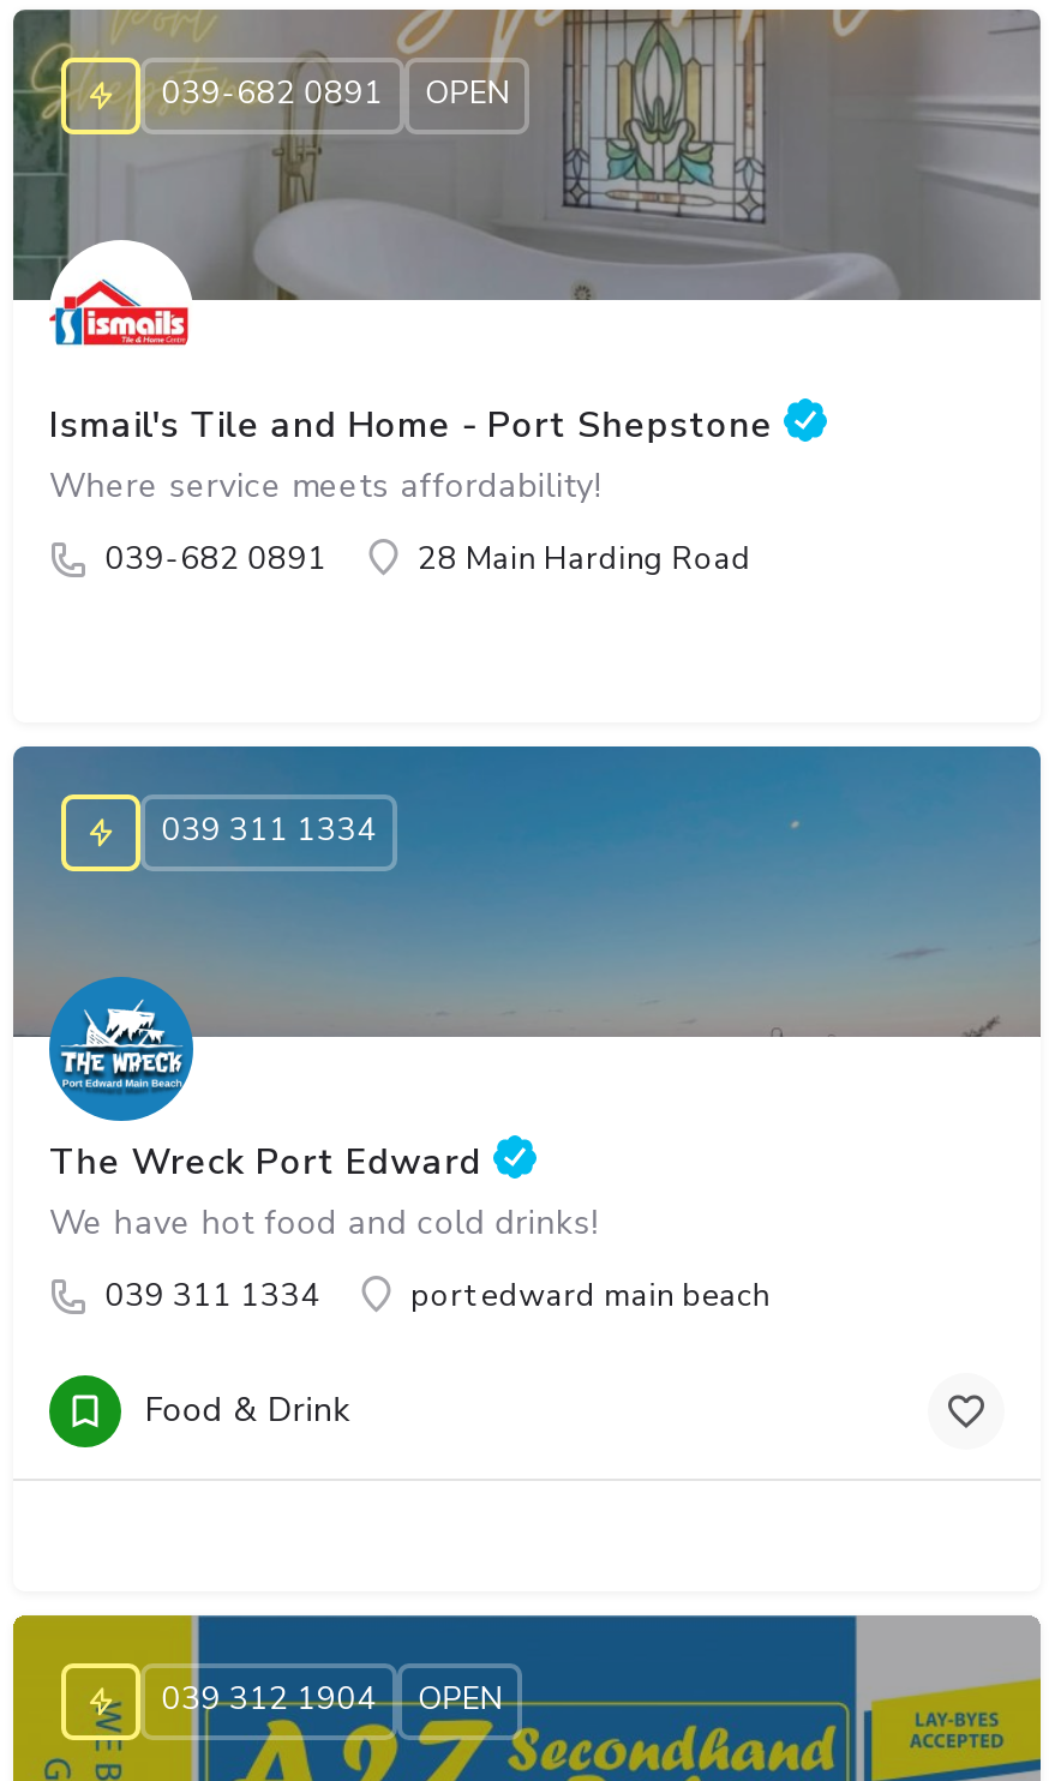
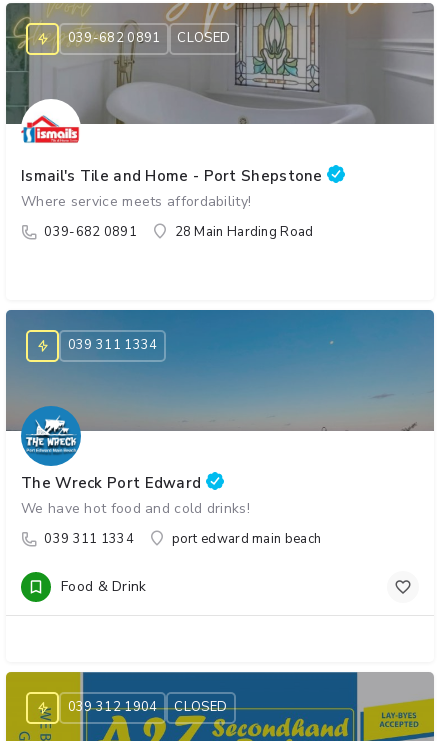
[425,73,509,116] OPEN -> [177,29,230,47] CLOSED
[417,1679,502,1722] OPEN -> [174,698,227,716] CLOSED

